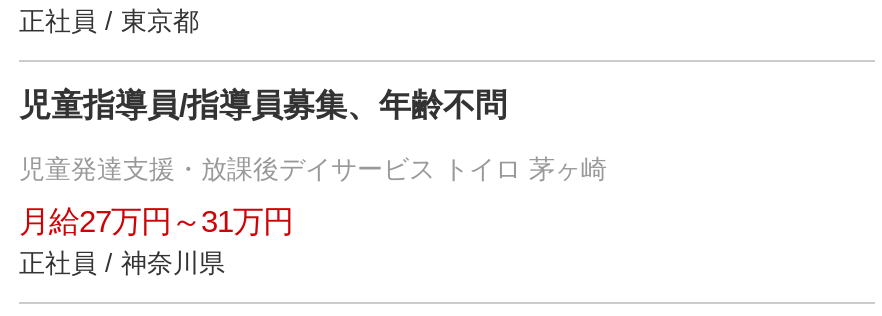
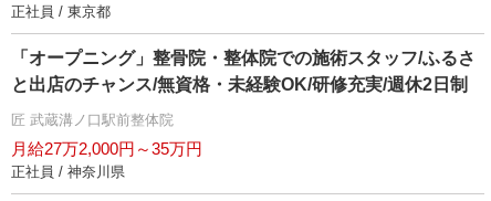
[19,89,507,123] 児童指導員/指導員募集、年齢不問 -> [11,49,476,94] 「オープニング」整骨院・整体院での施術スタッフ/ふるさ | と出店のチャンス/無資格・未経験OK/研修充実/週休2日制
[19,155,607,185] 児童発達支援・放課後デイサービス トイロ 茅ヶ崎 -> [11,112,174,128] 匠 武蔵溝ノ口駅前整体院
[19,205,293,239] 月給27万円～31万円 -> [11,139,202,158] 月給27万2,000円～35万円

